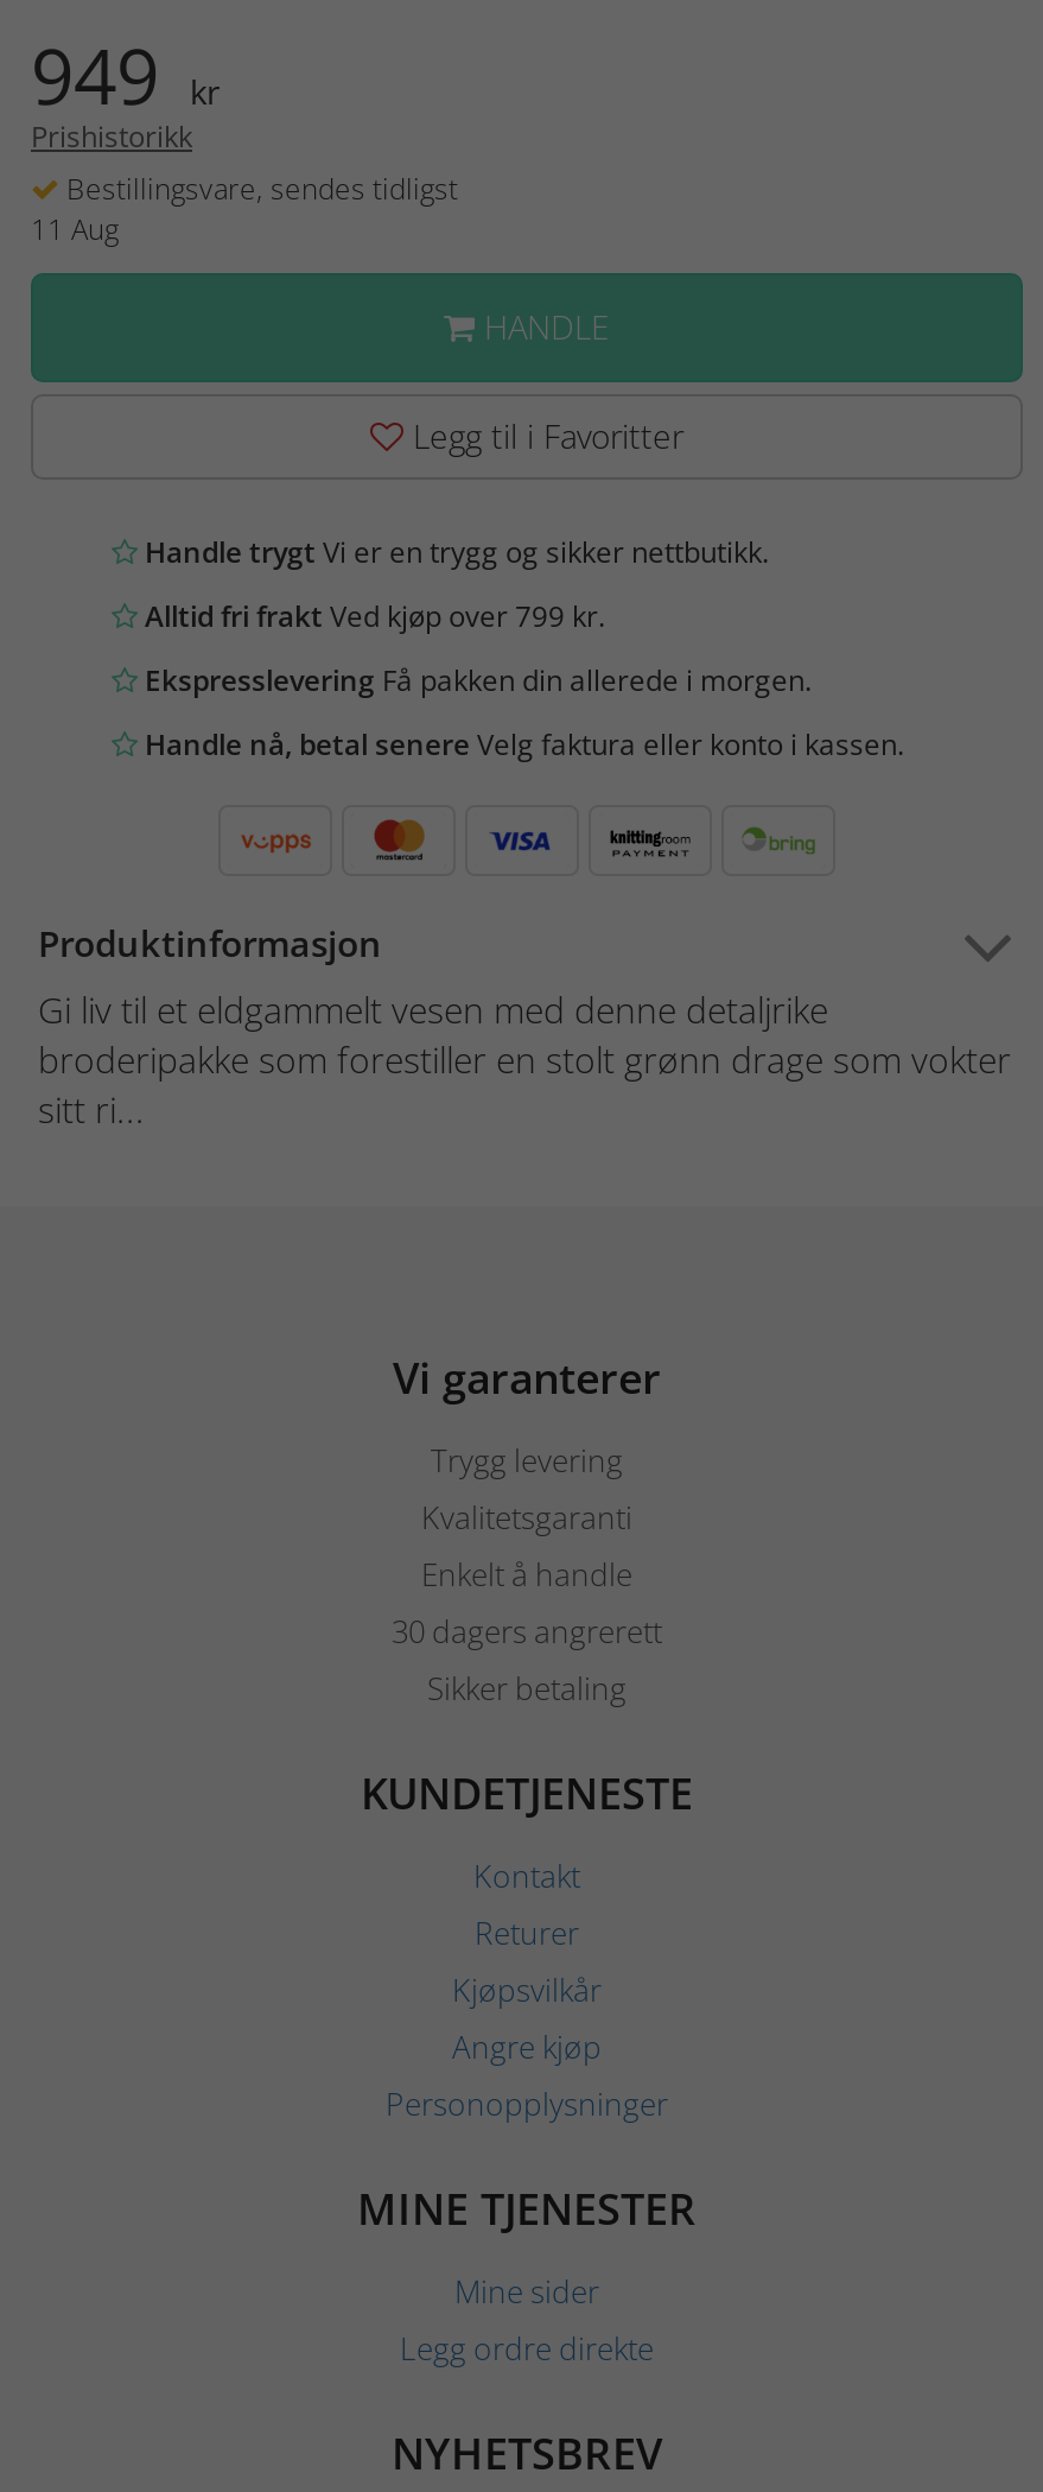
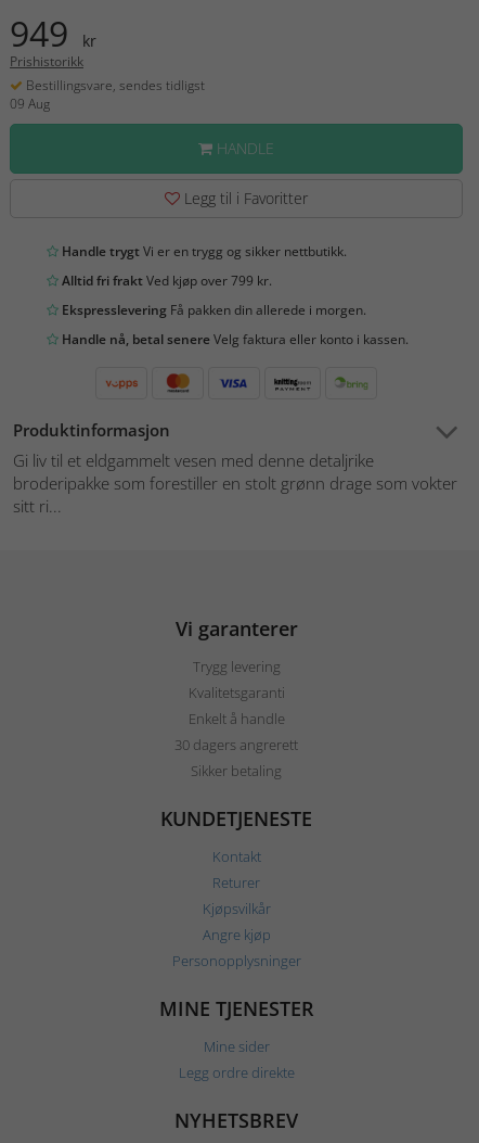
[31,209,119,249] 11 Aug -> [10,94,50,113] 09 Aug

